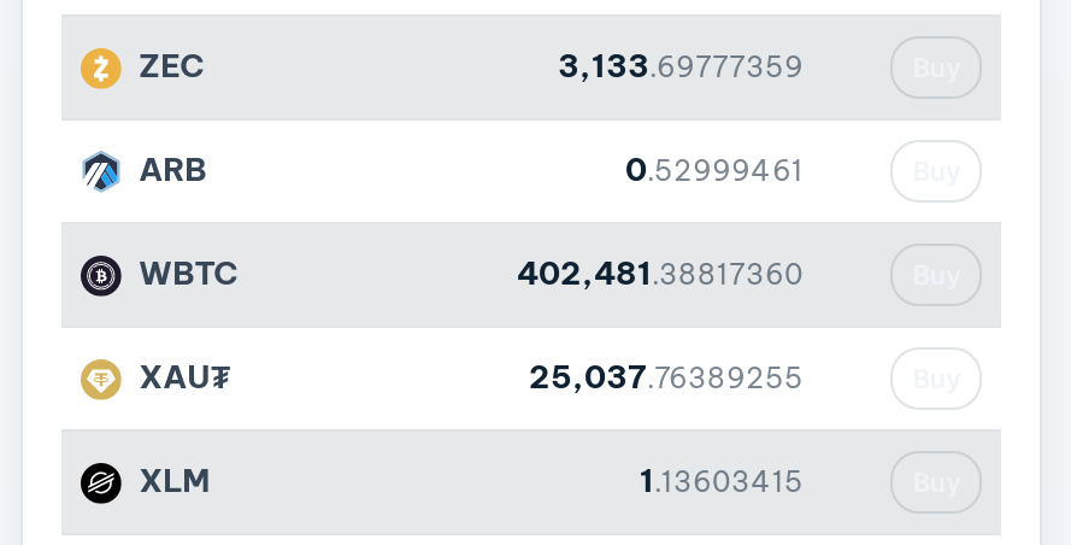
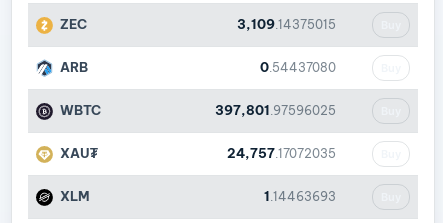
[558,45,804,83] 3,133.69777359 -> [237,16,336,32] 3,109.14375015
[625,149,804,187] 0.52999461 -> [260,59,336,75] 0.54437080
[517,252,804,291] 402,481.38817360 -> [215,102,336,118] 397,801.97596025
[529,356,804,395] 25,037.76389255 -> [227,145,336,161] 24,757.17072035
[640,460,804,498] 1.13603415 -> [264,188,336,204] 1.14463693

